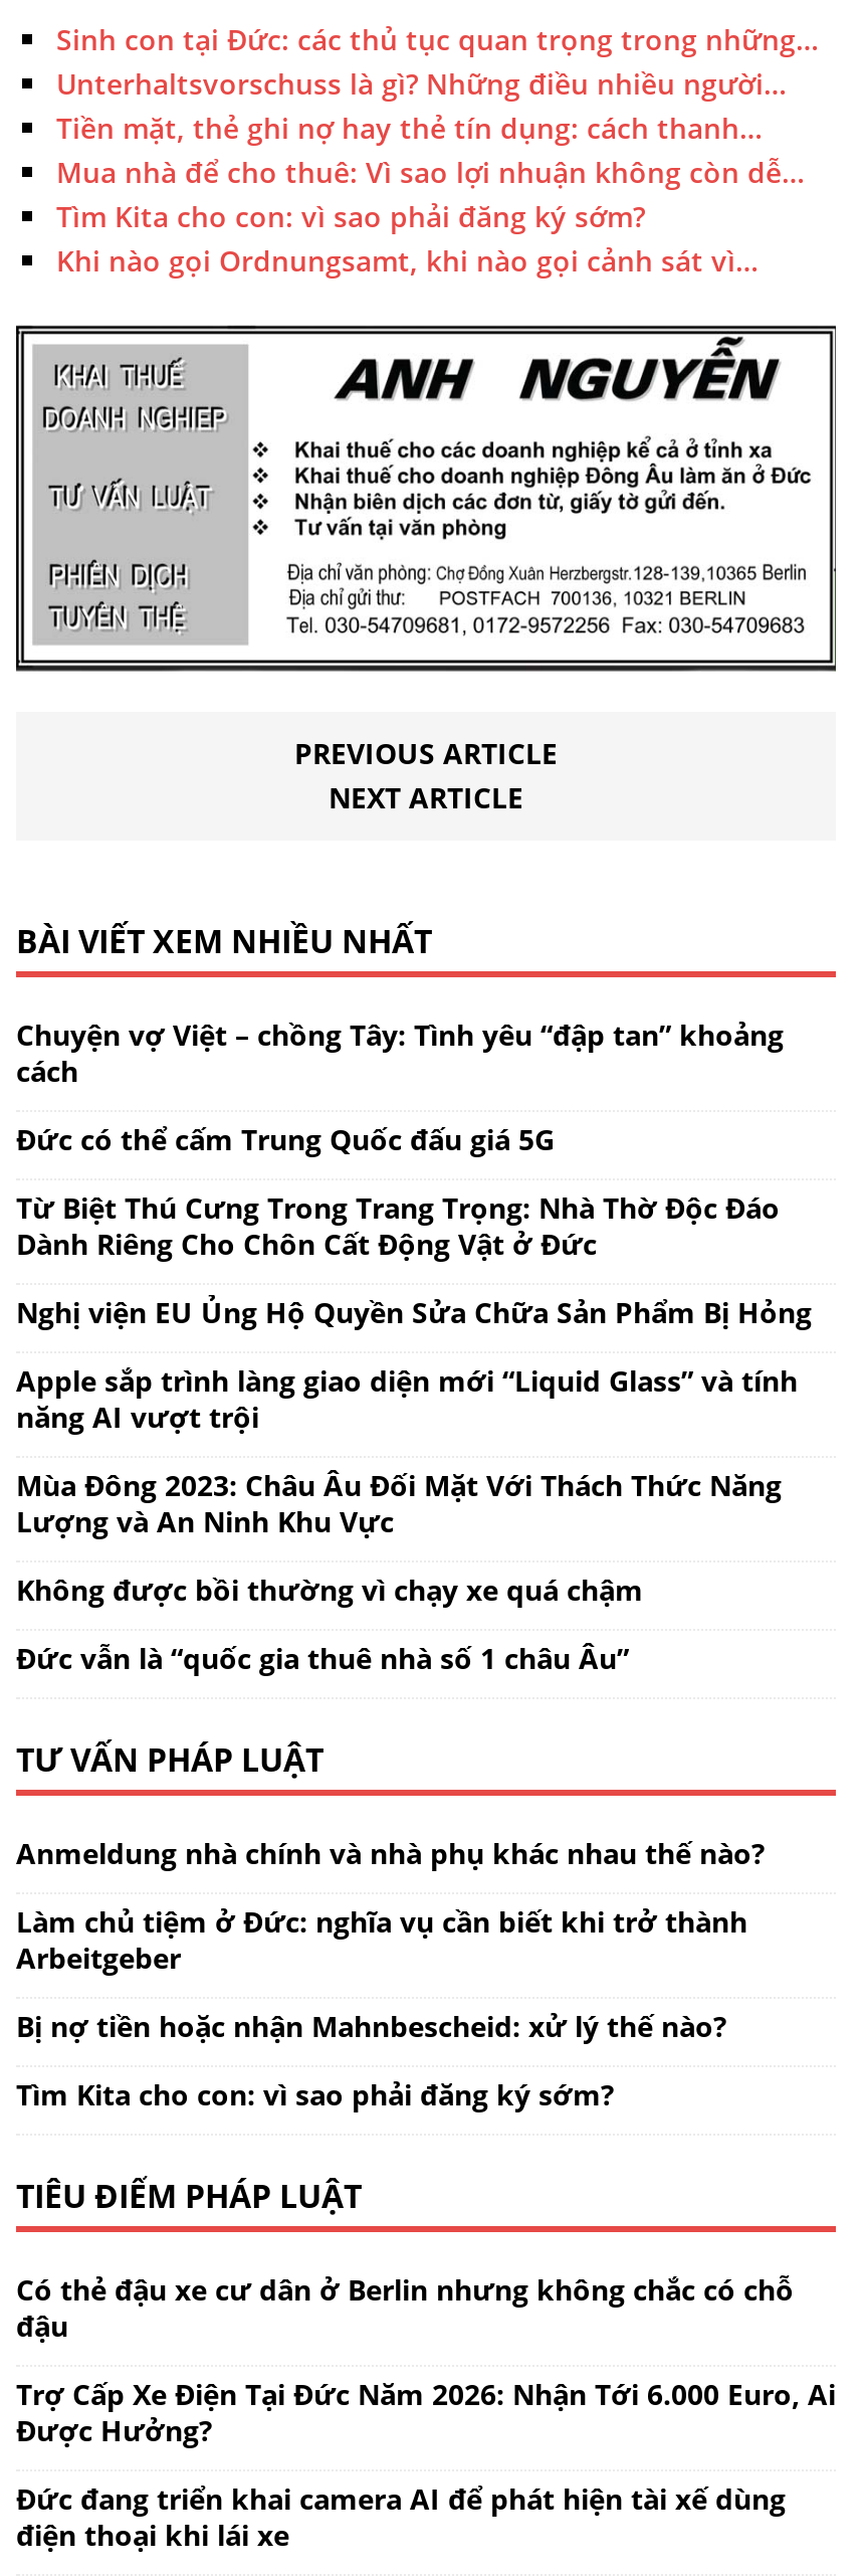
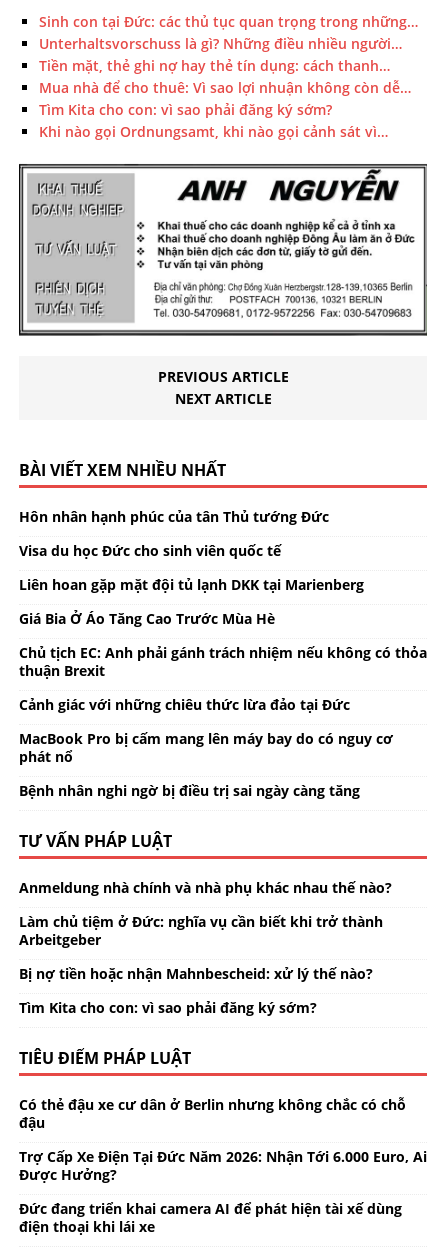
[16,1015,784,1090] Chuyện vợ Việt – chồng Tây: Tình yêu “đập tan” khoảng | cách -> [19,507,329,526] Hôn nhân hạnh phúc của tân Thủ tướng Đức
[16,1120,555,1158] Đức có thể cấm Trung Quốc đấu giá 5G -> [19,541,281,560] Visa du học Đức cho sinh viên quốc tế
[16,1188,780,1262] Từ Biệt Thú Cưng Trong Trang Trọng: Nhà Thờ Độc Đáo | Dành Riêng Cho Chôn Cất Động Vật ở Đức -> [19,575,364,594] Liên hoan gặp mặt đội tủ lạnh DKK tại Marienberg
[16,1293,812,1331] Nghị viện EU Ủng Hộ Quyền Sửa Chữa Sản Phẩm Bị Hỏng -> [19,609,275,628] Giá Bia Ở Áo Tăng Cao Trước Mùa Hè
[16,1361,798,1435] Apple sắp trình làng giao diện mới “Liquid Glass” và tính | năng AI vượt trội -> [19,643,427,680] Chủ tịch EC: Anh phải gánh trách nhiệm nếu không có thỏa | thuận Brexit
[16,1466,782,1540] Mùa Đông 2023: Châu Âu Đối Mặt Với Thách Thức Năng | Lượng và An Ninh Khu Vực -> [19,695,350,714] Cảnh giác với những chiêu thức lừa đảo tại Đức
[16,1570,643,1608] Không được bồi thường vì chạy xe quá chậm -> [19,729,393,766] MacBook Pro bị cấm mang lên máy bay do có nguy cơ | phát nổ
[16,1639,629,1677] Đức vẫn là “quốc gia thuê nhà số 1 châu Âu” -> [19,781,360,800] Bệnh nhân nghi ngờ bị điều trị sai ngày càng tăng

